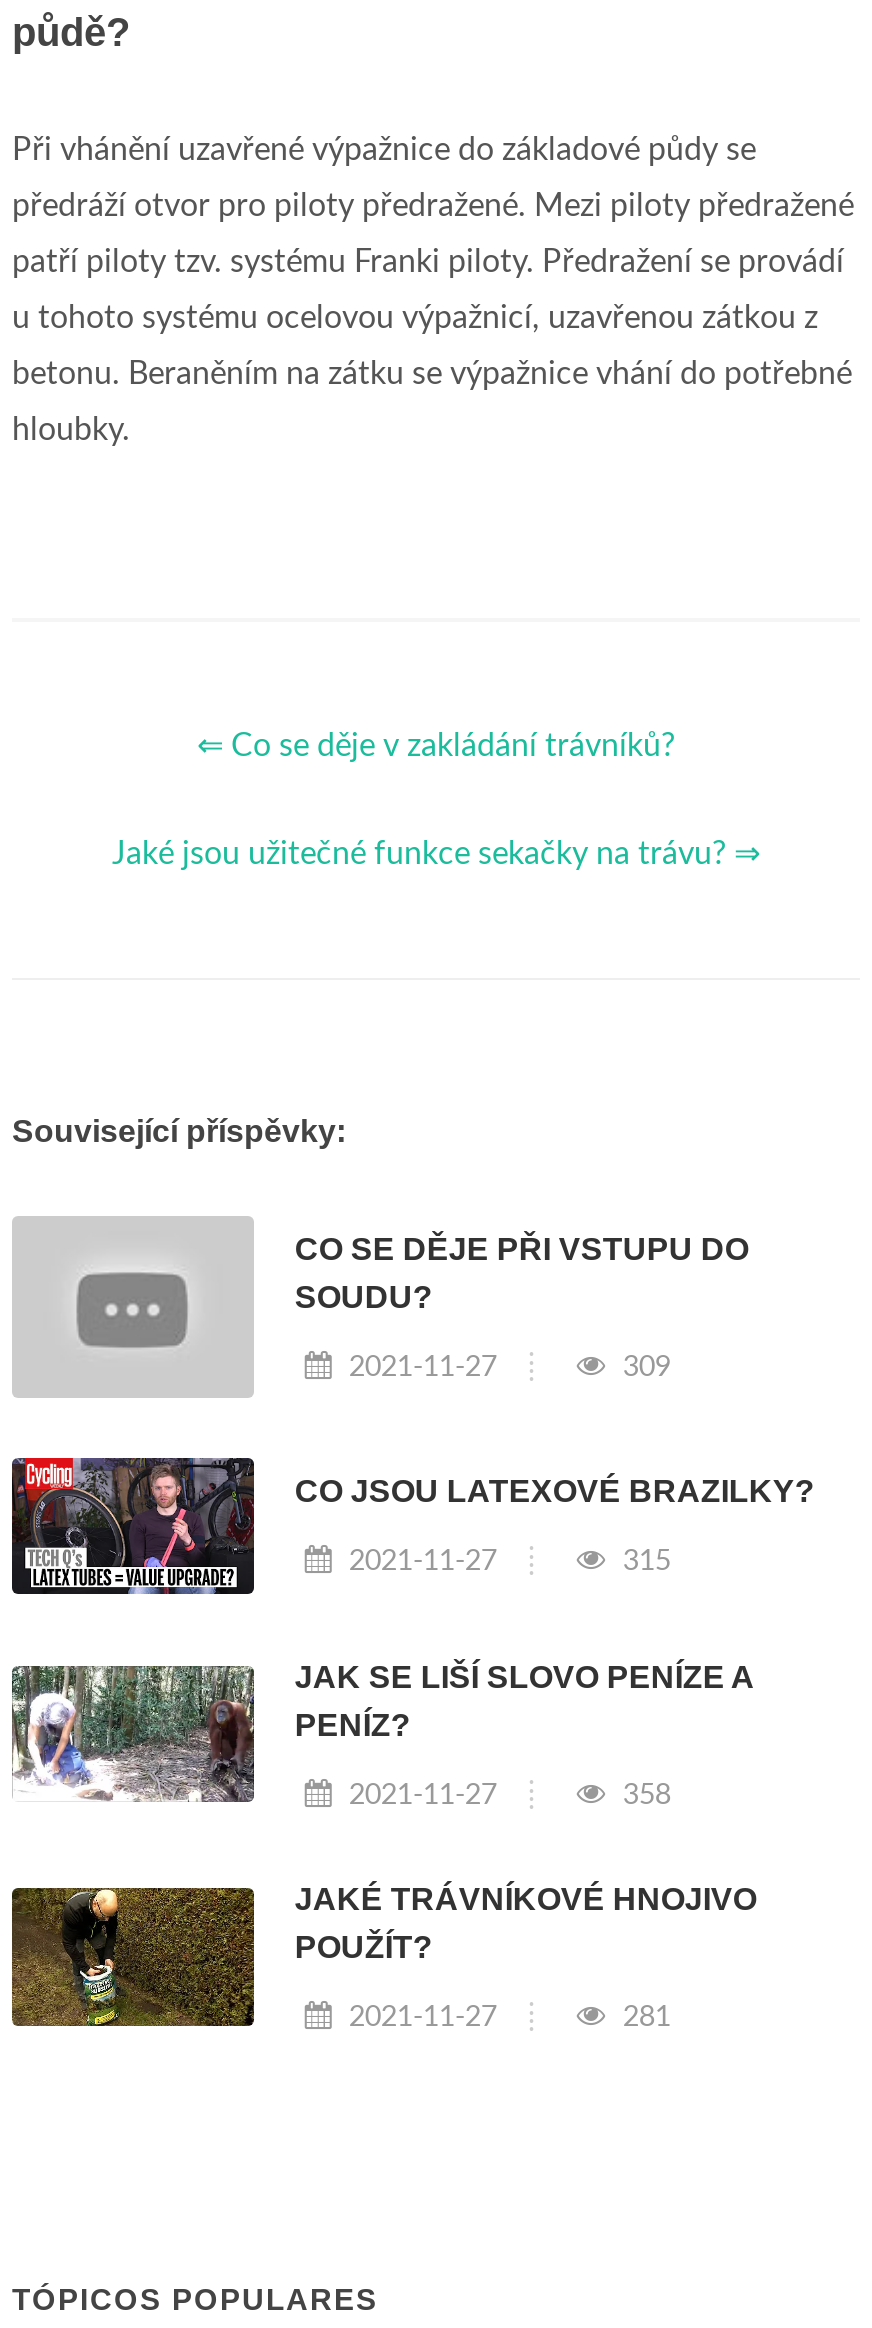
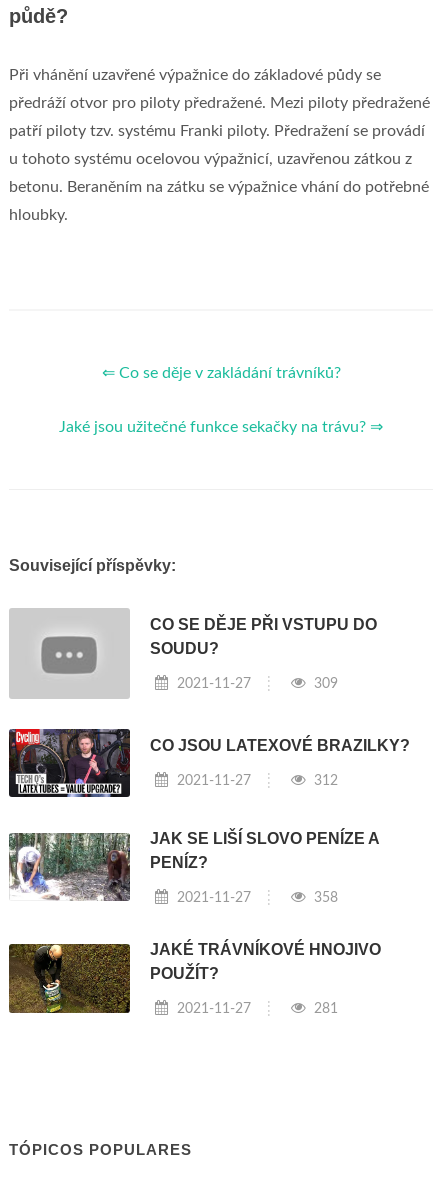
[615,1547,671,1577] 315 -> [310,773,338,788] 312

